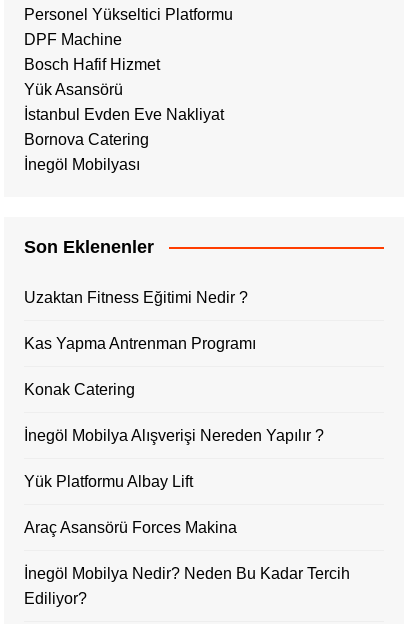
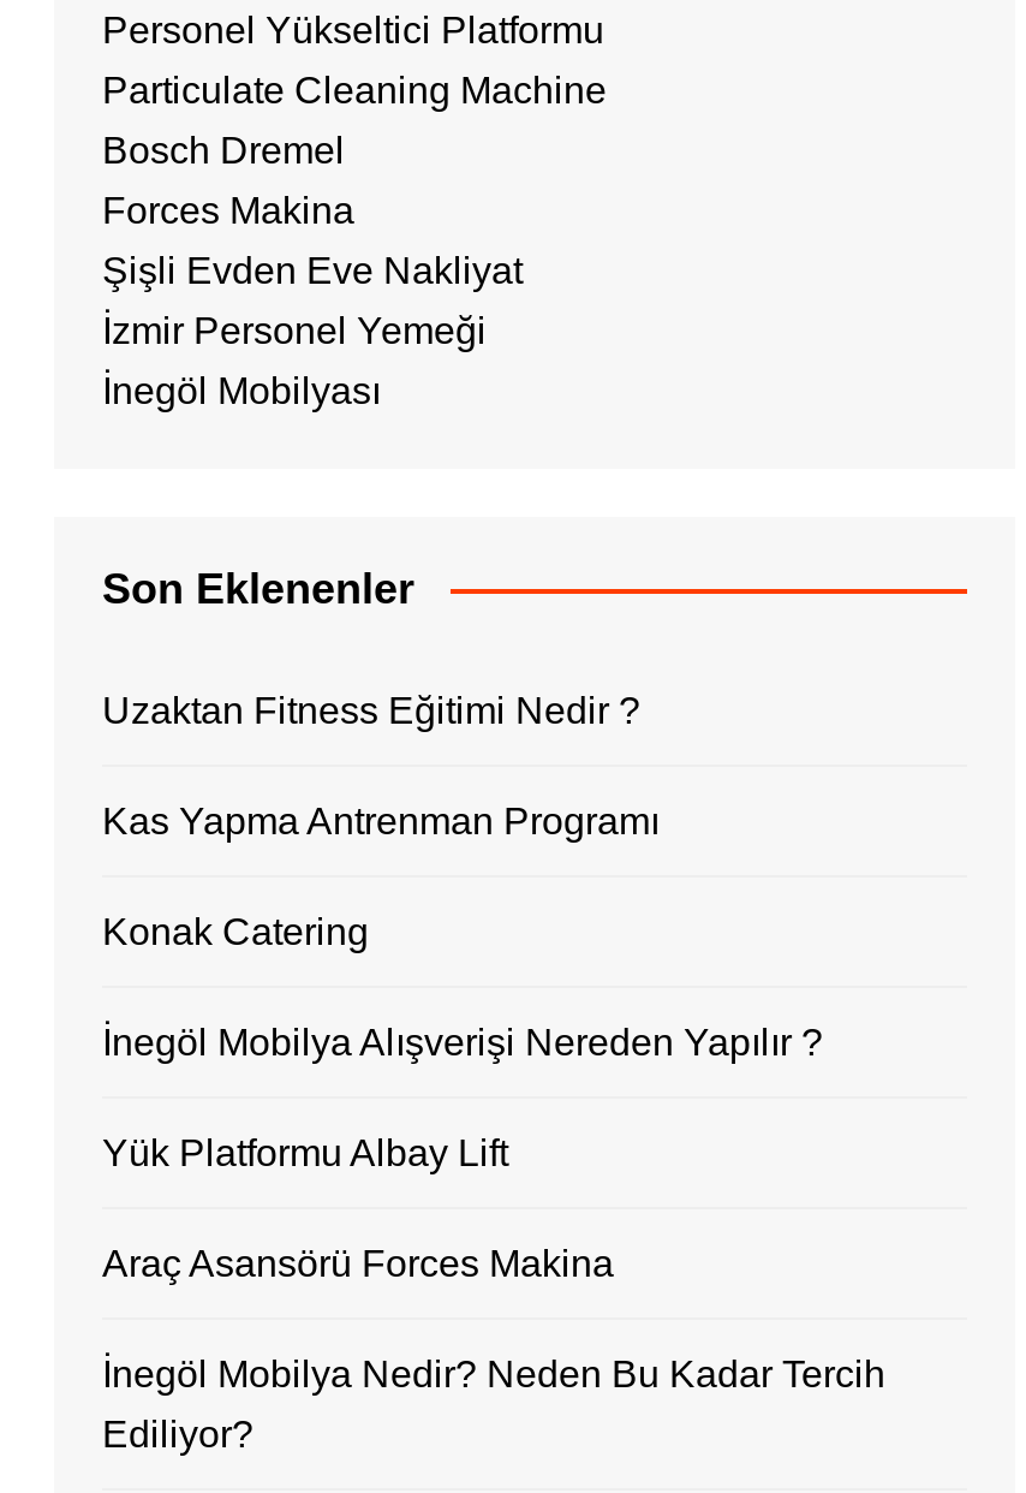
[24,31,122,48] DPF Machine -> [102,70,607,111] Particulate Cleaning Machine
[24,56,160,73] Bosch Hafif Hizmet -> [102,130,345,171] Bosch Dremel
[24,81,123,98] Yük Asansörü -> [102,190,354,231] Forces Makina
[24,106,224,123] İstanbul Evden Eve Nakliyat -> [102,250,523,291] Şişli Evden Eve Nakliyat
[24,131,149,148] Bornova Catering -> [102,310,487,351] İzmir Personel Yemeği

